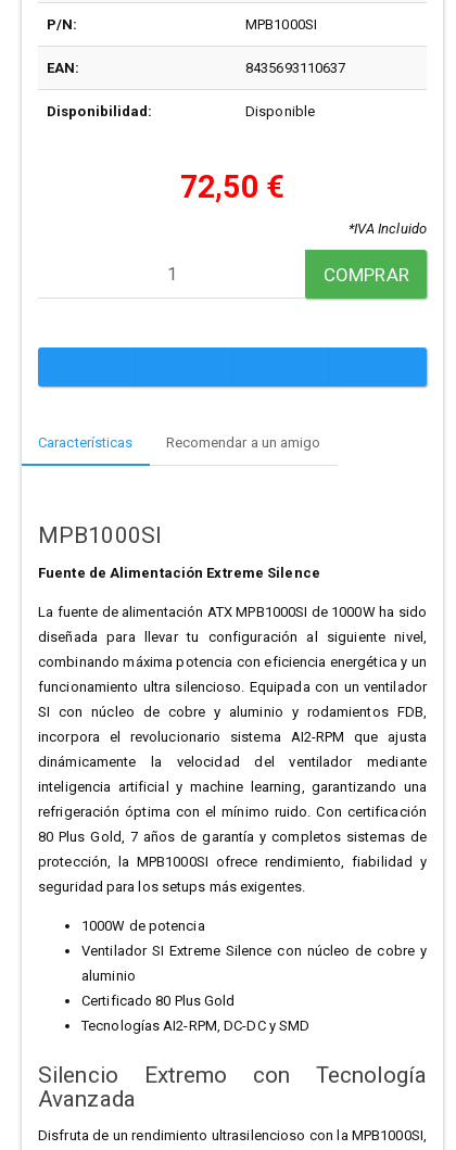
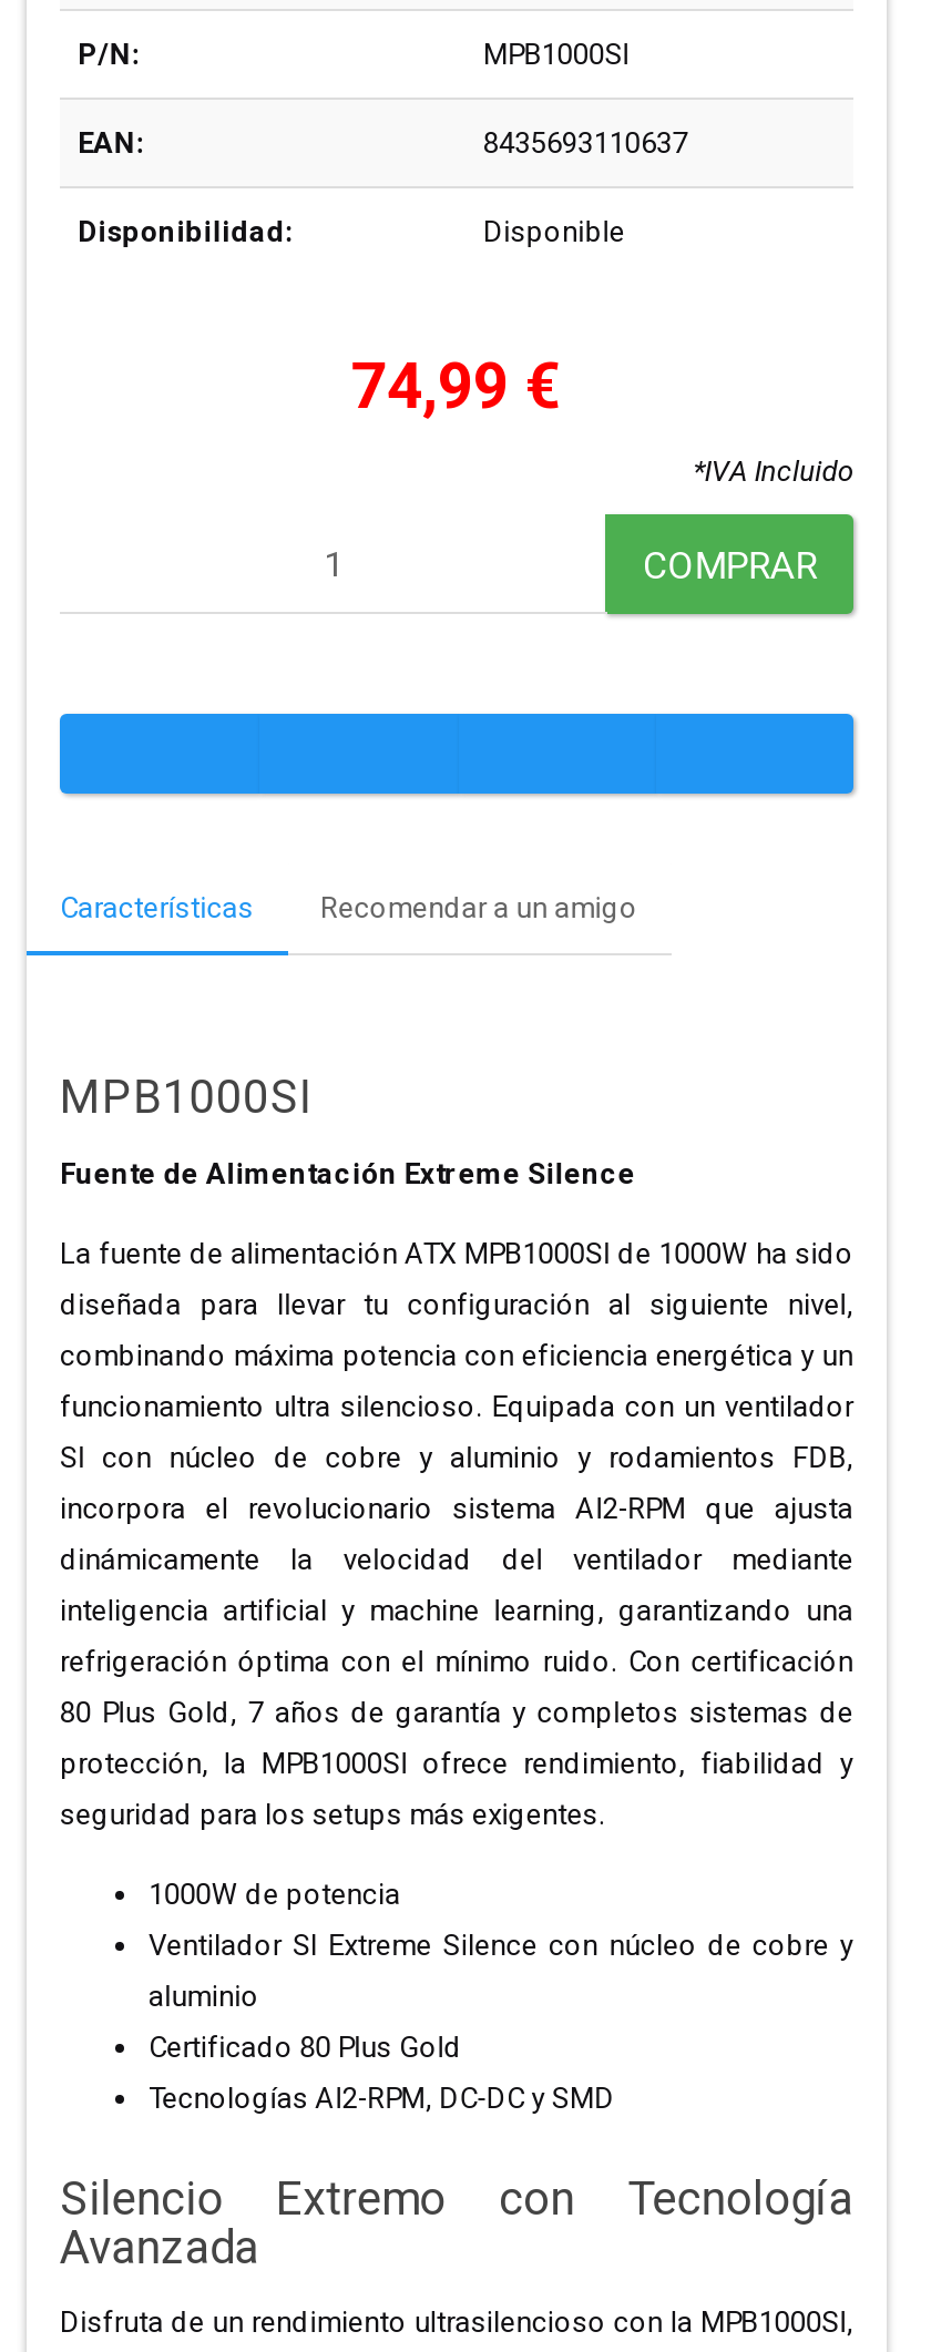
[180,169,284,205] 72,50 € -> [350,348,563,424] 74,99 €

